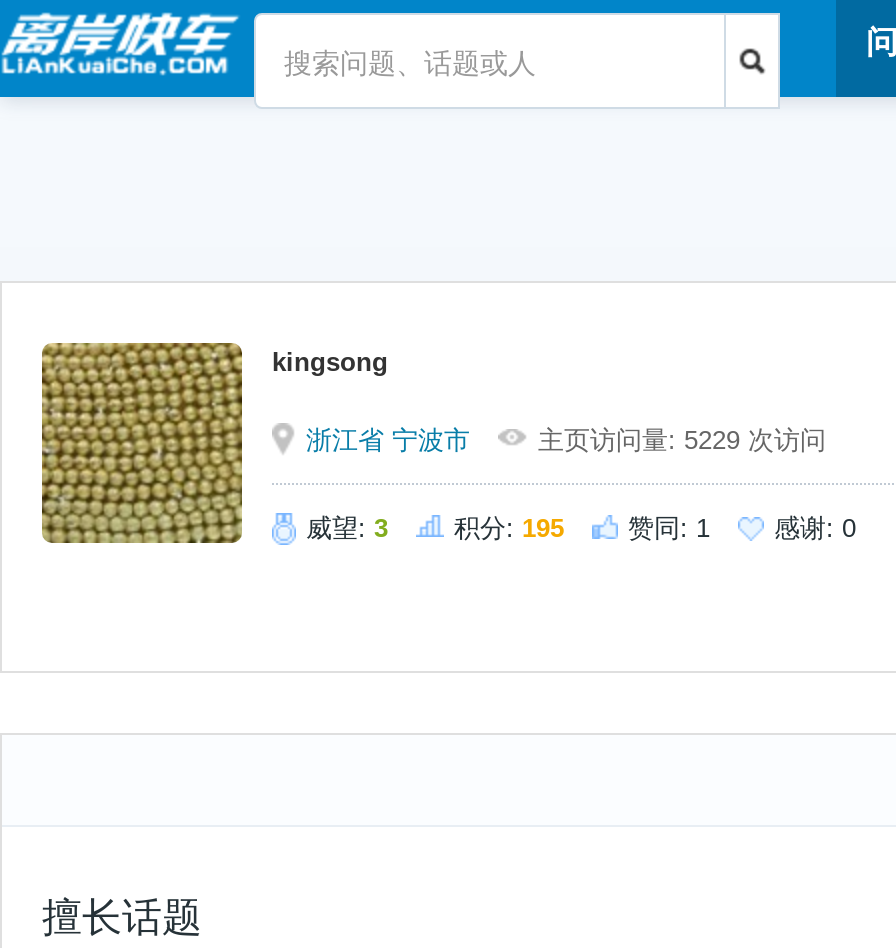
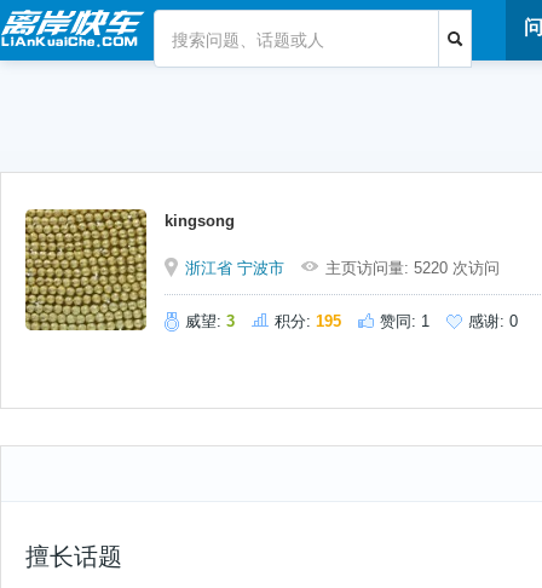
[530,425,826,455] 主页访问量: 5229 次访问 -> [321,259,500,277] 主页访问量: 5220 次访问

